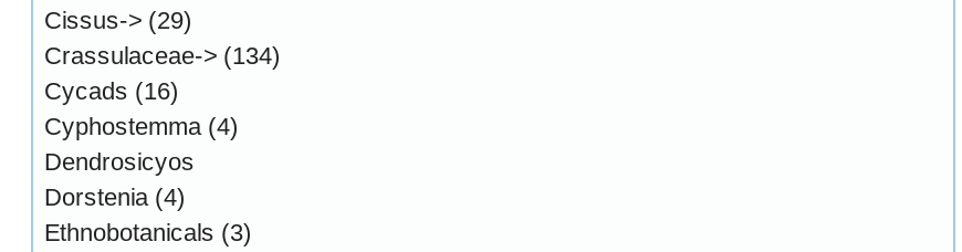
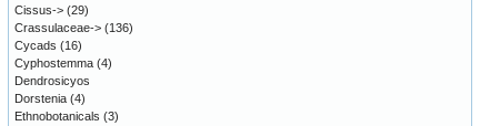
[44,42,281,69] Crassulaceae-> (134) -> [14,21,133,34] Crassulaceae-> (136)

